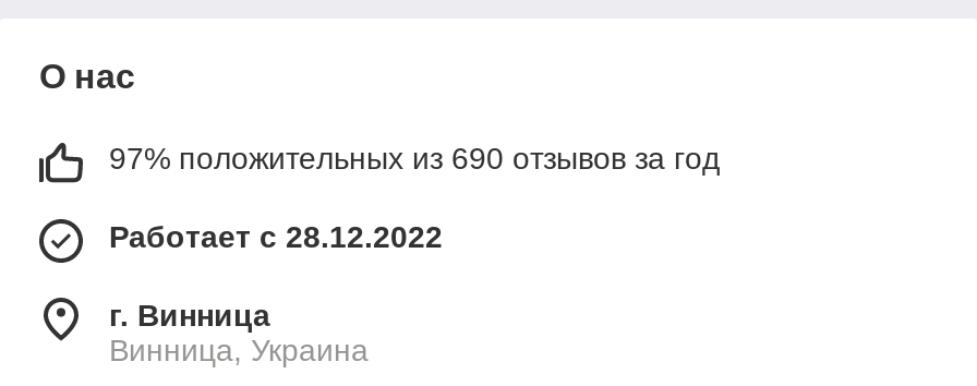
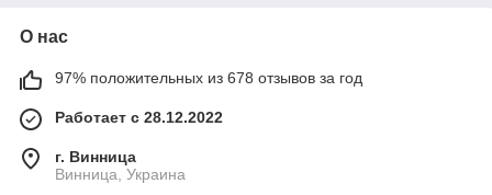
[109,140,720,175] 97% положительных из 690 отзывов за год -> [55,69,362,86] 97% положительных из 678 отзывов за год

